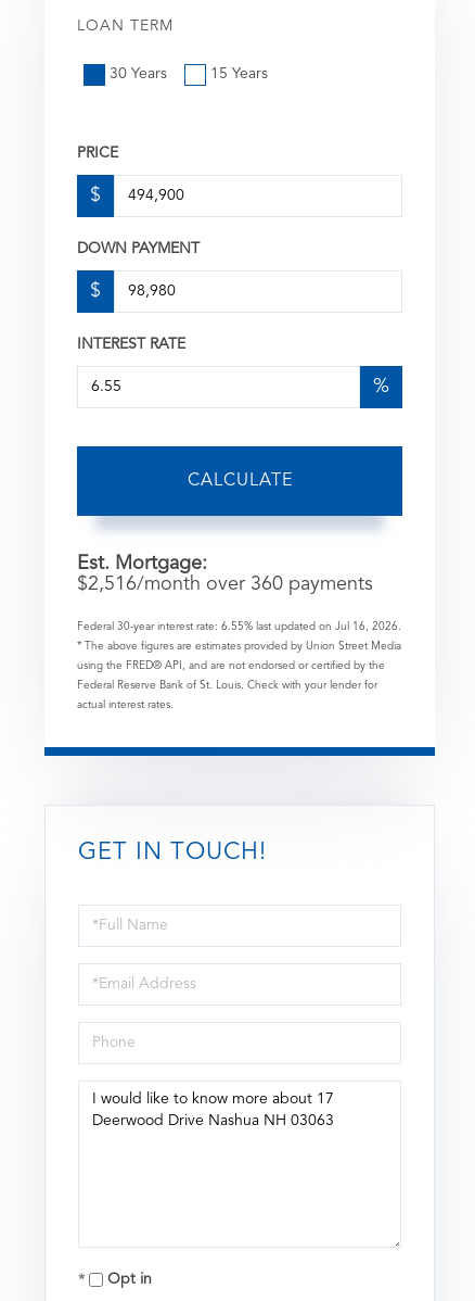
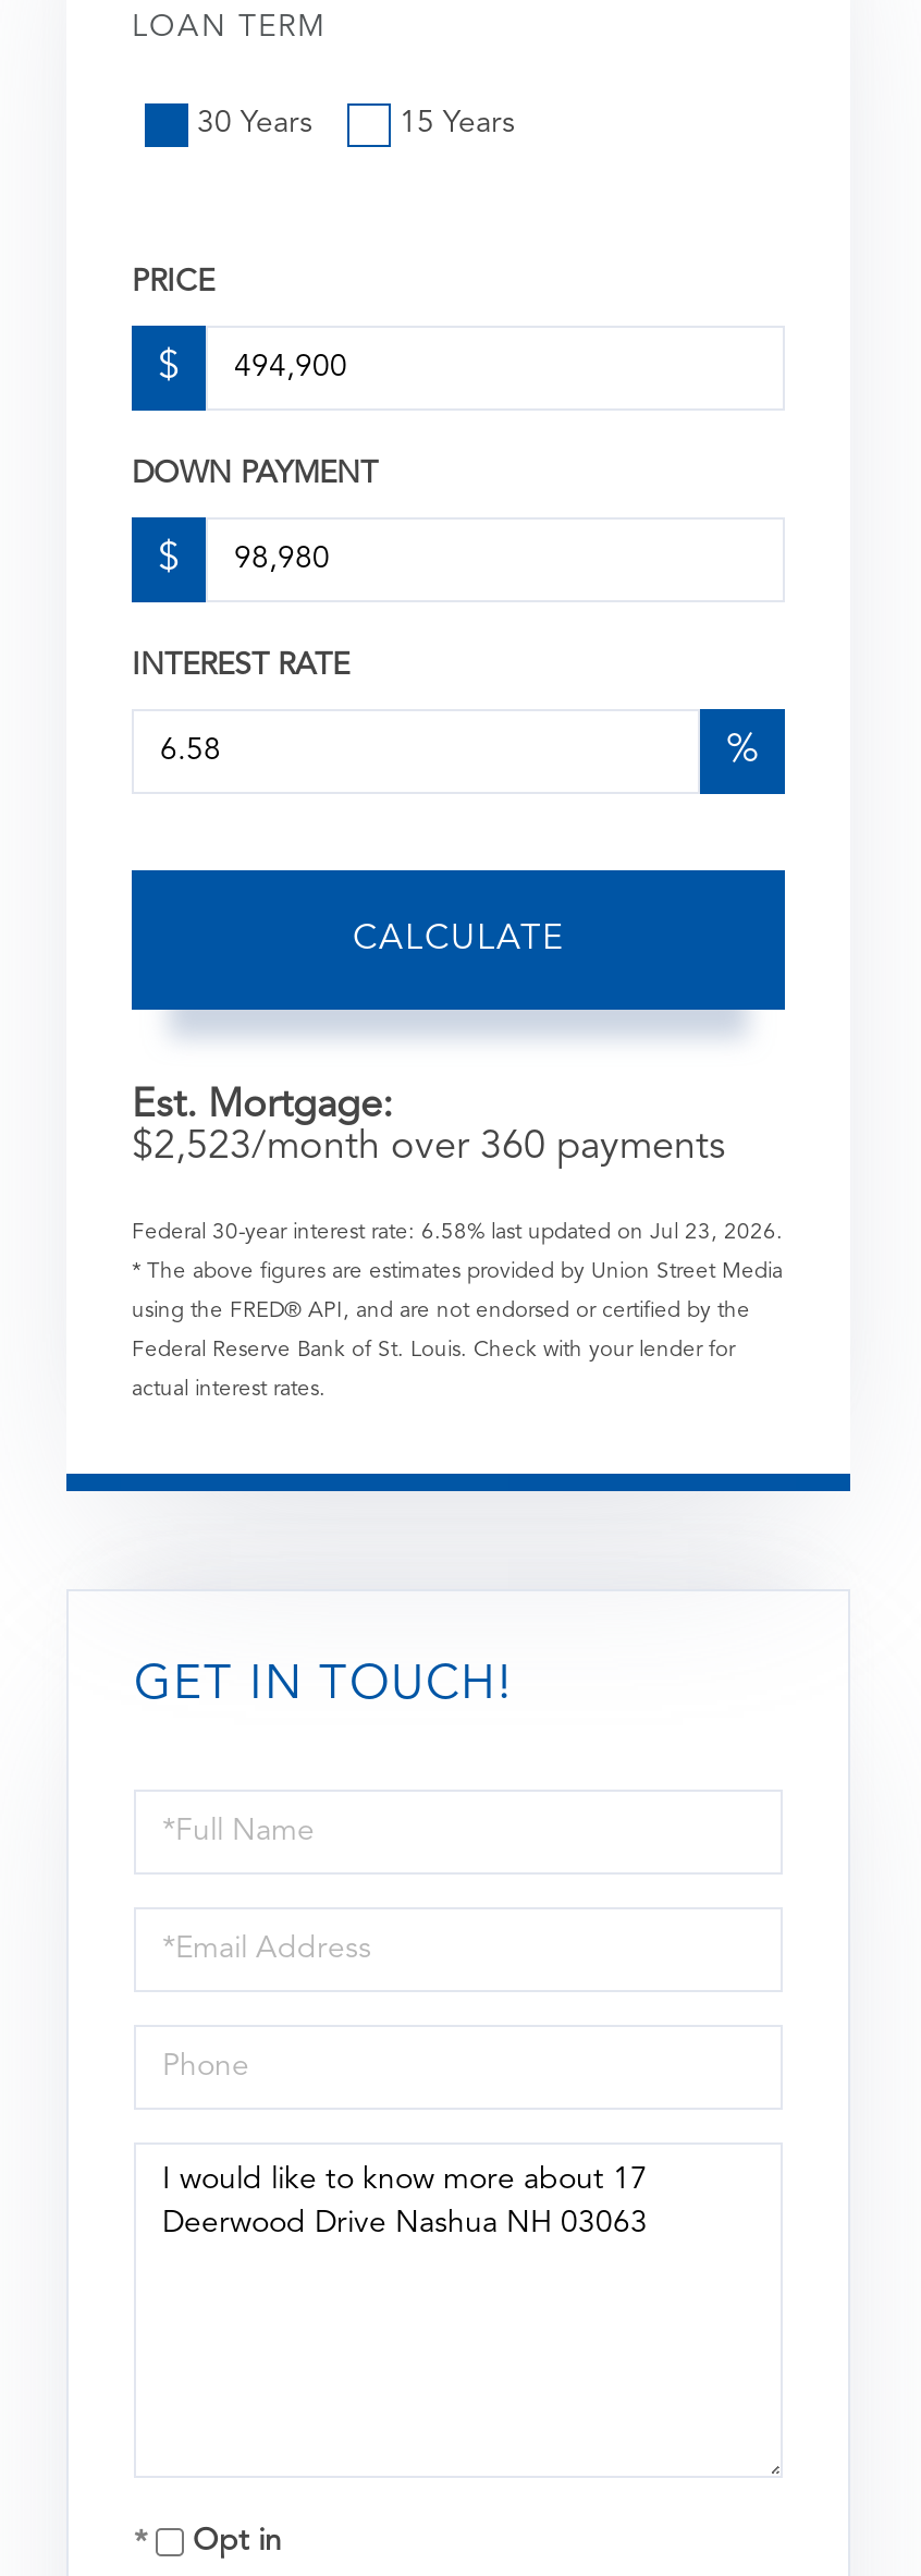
[77,574,373,594] $2,516/month over 360 payments -> [132,1127,726,1166] $2,523/month over 360 payments
[77,621,401,632] Federal 30-year interest rate: 6.55% last updated on Jul 16, 2026. -> [132,1221,783,1243] Federal 30-year interest rate: 6.58% last updated on Jul 23, 2026.

